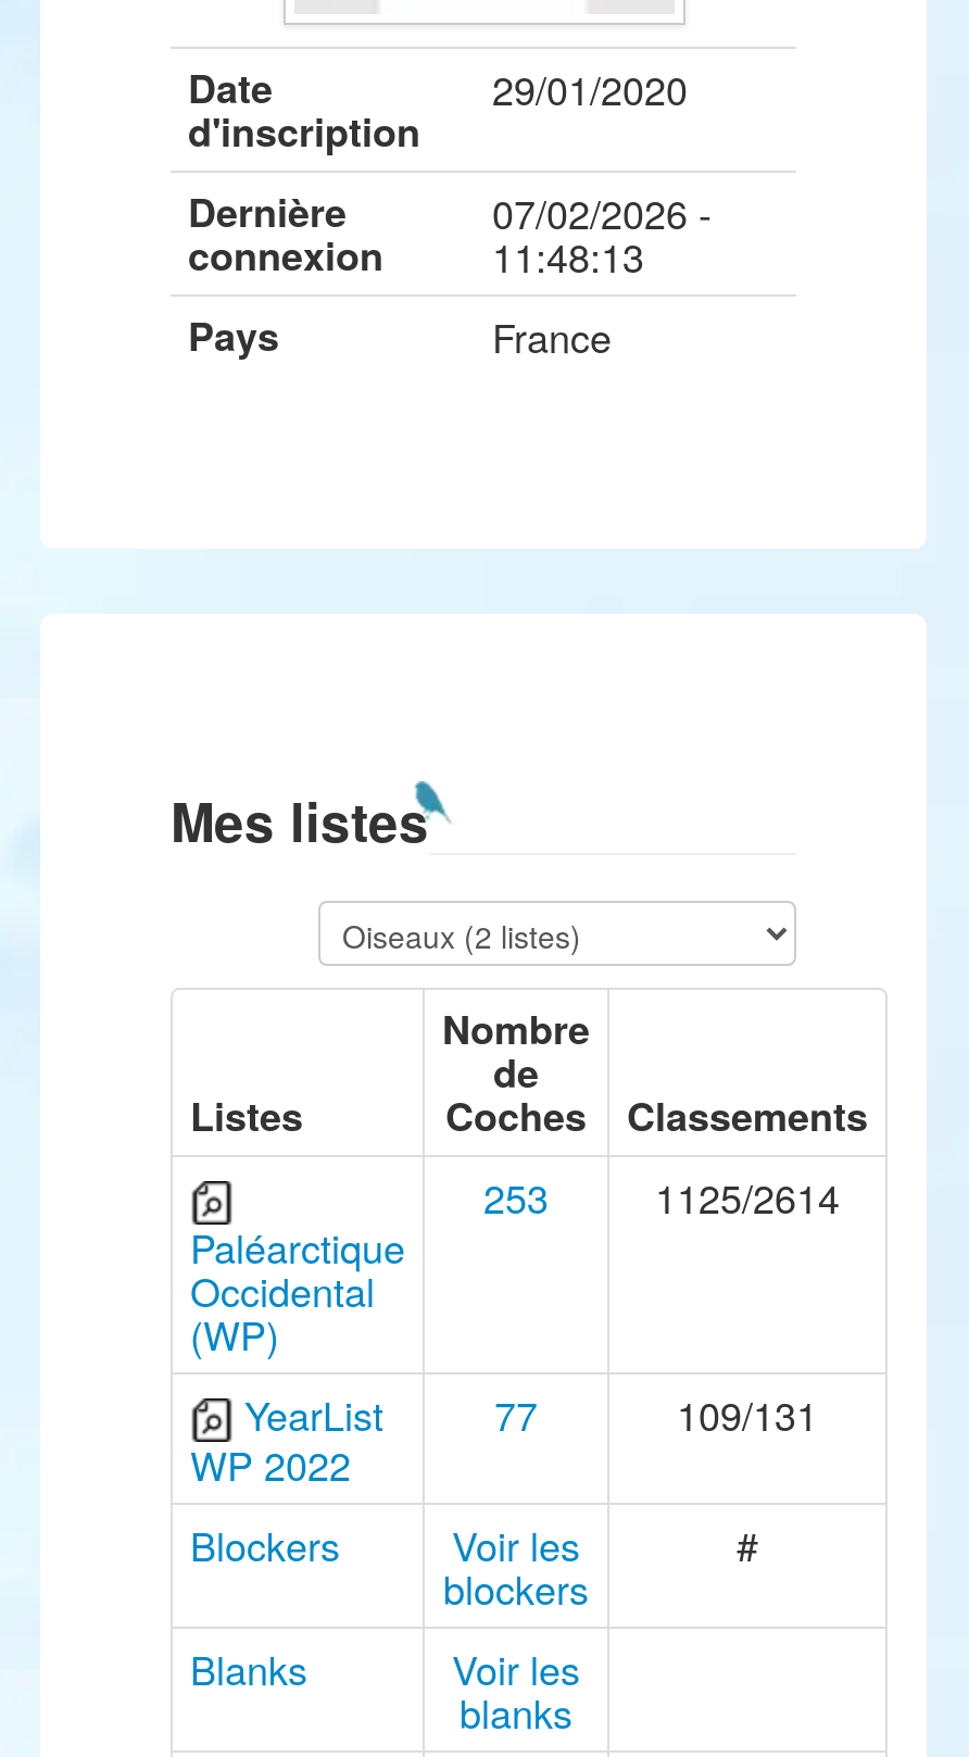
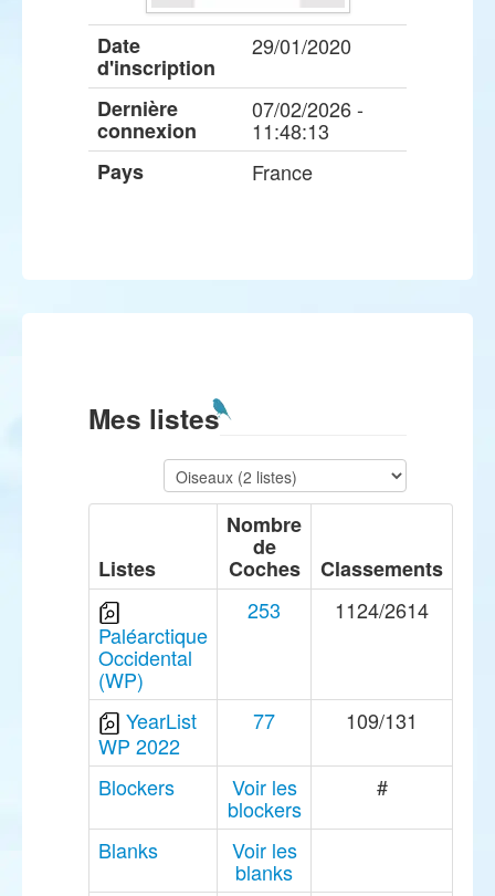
[483,1168,840,1225] 253 1125/2614 -> [247,595,429,624] 253 1124/2614

